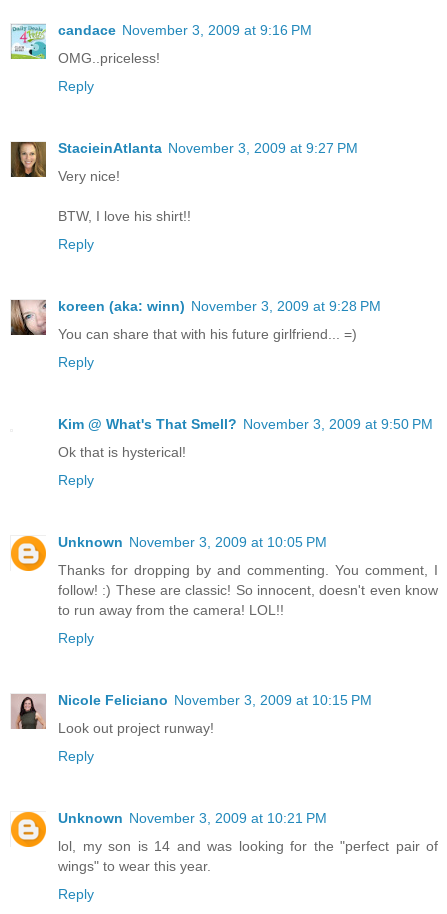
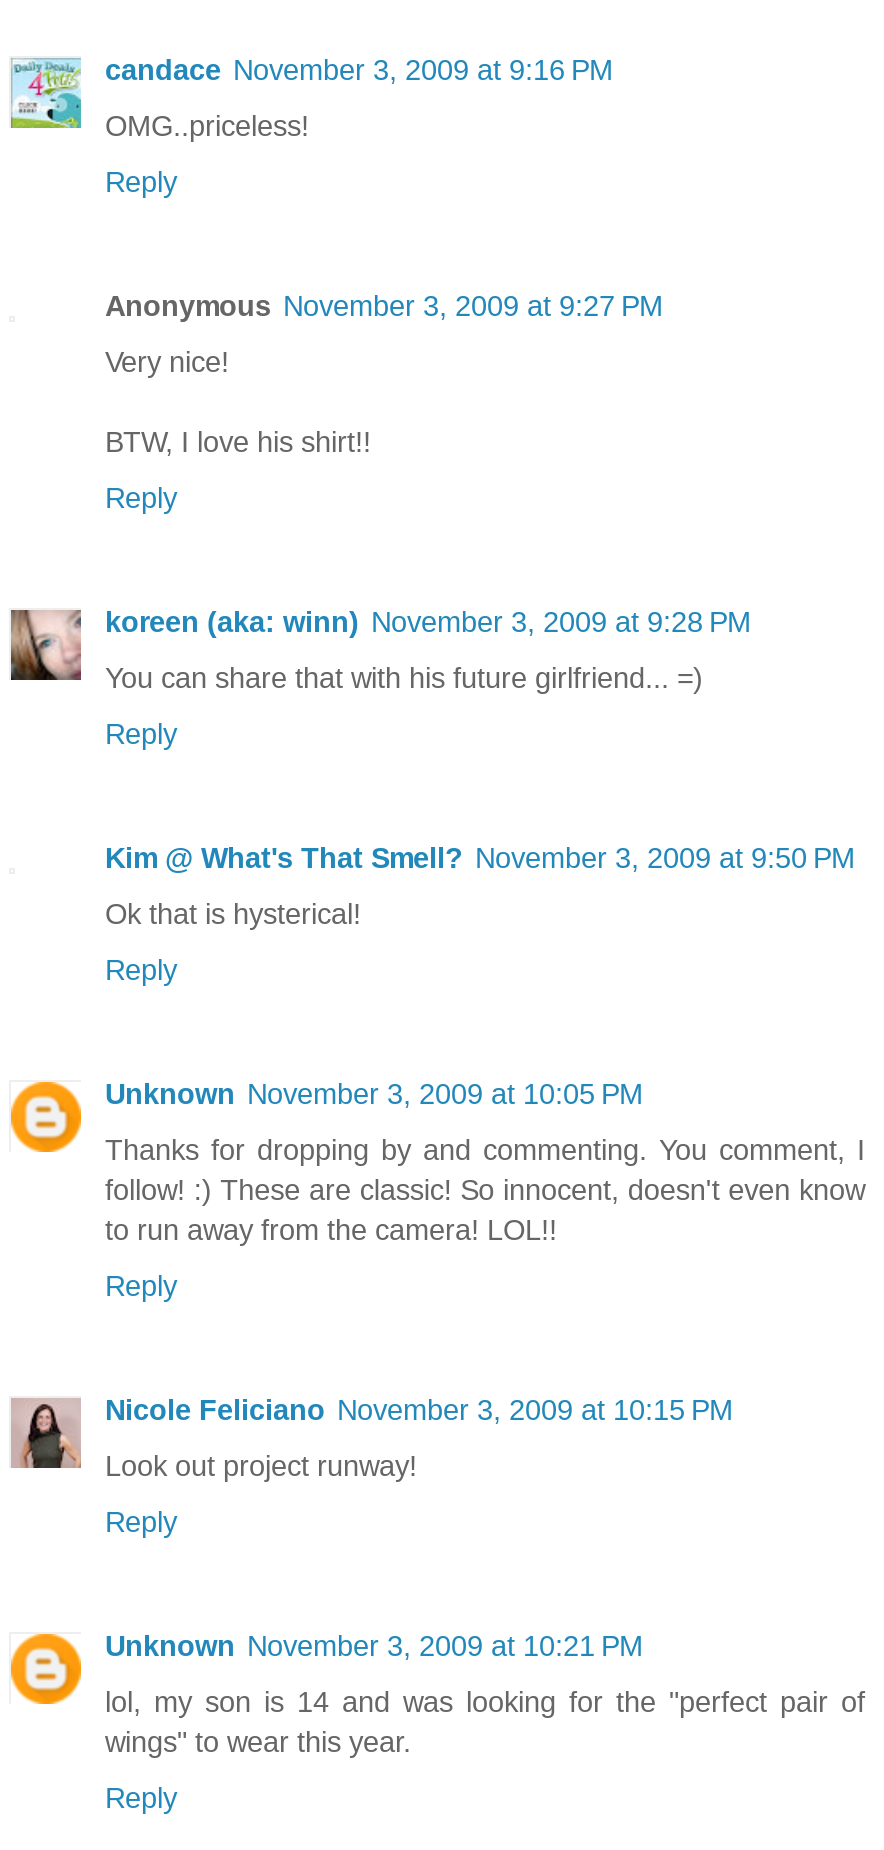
[9,140,47,178] [image] -> none
[58,140,358,156] StacieinAtlanta November 3, 2009 at 9:27 PM -> [105,290,663,322] Anonymous November 3, 2009 at 9:27 PM

